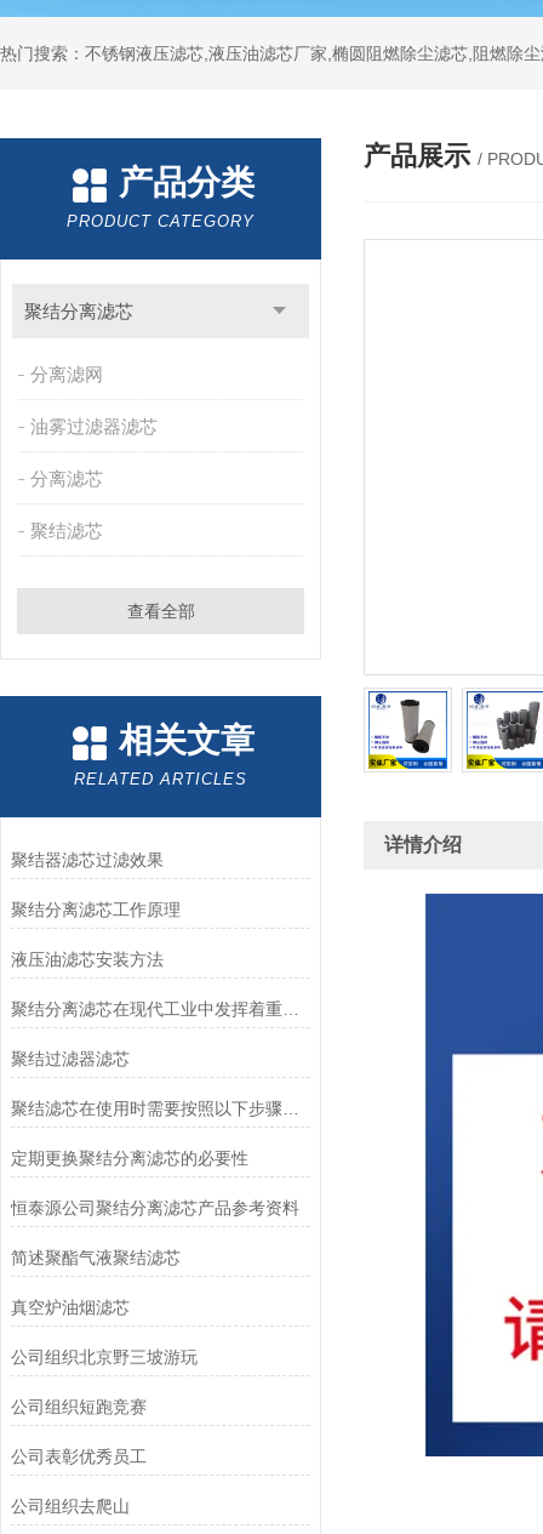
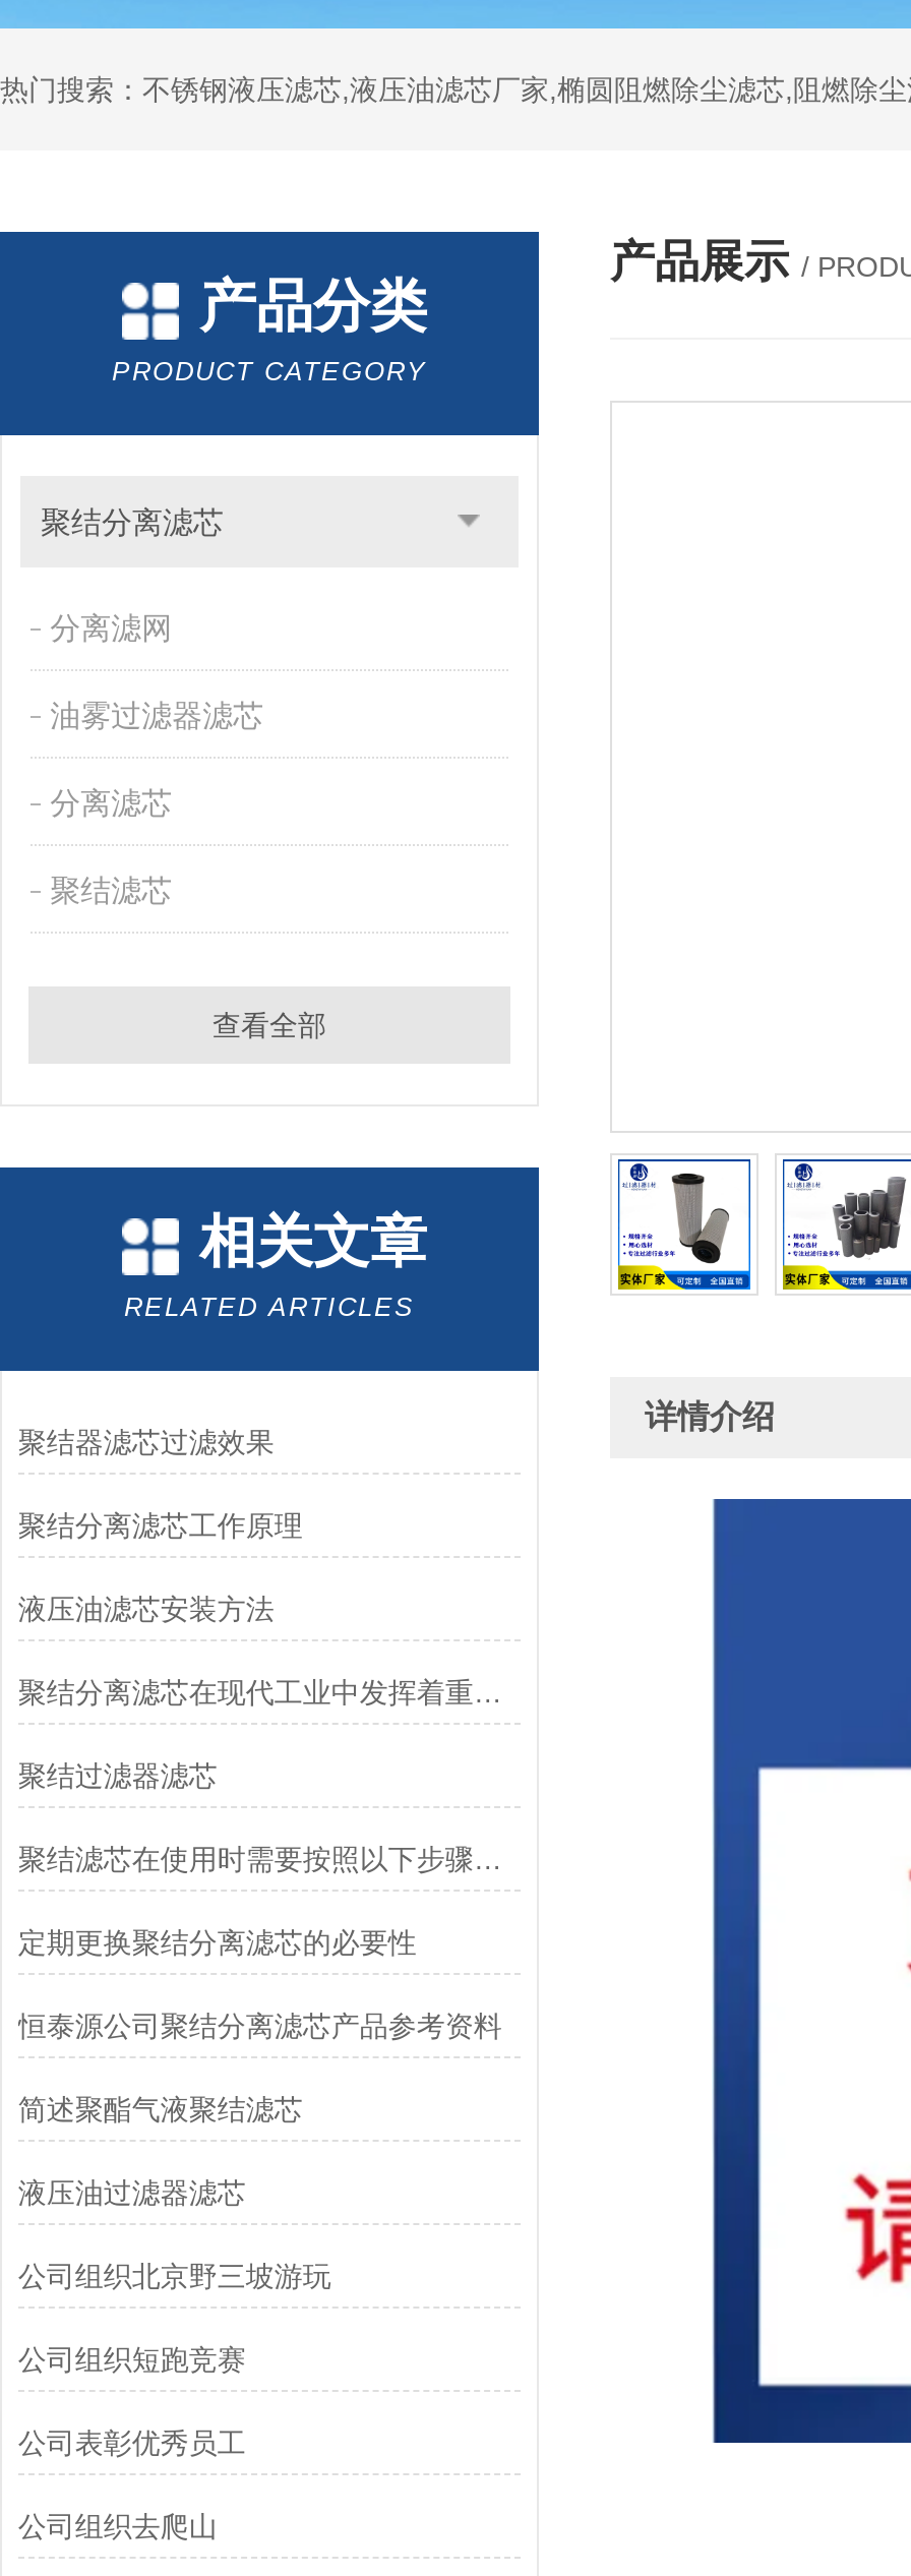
[11,1298,130,1317] 真空炉油烟滤芯 -> [18,2176,246,2209] 液压油过滤器滤芯

